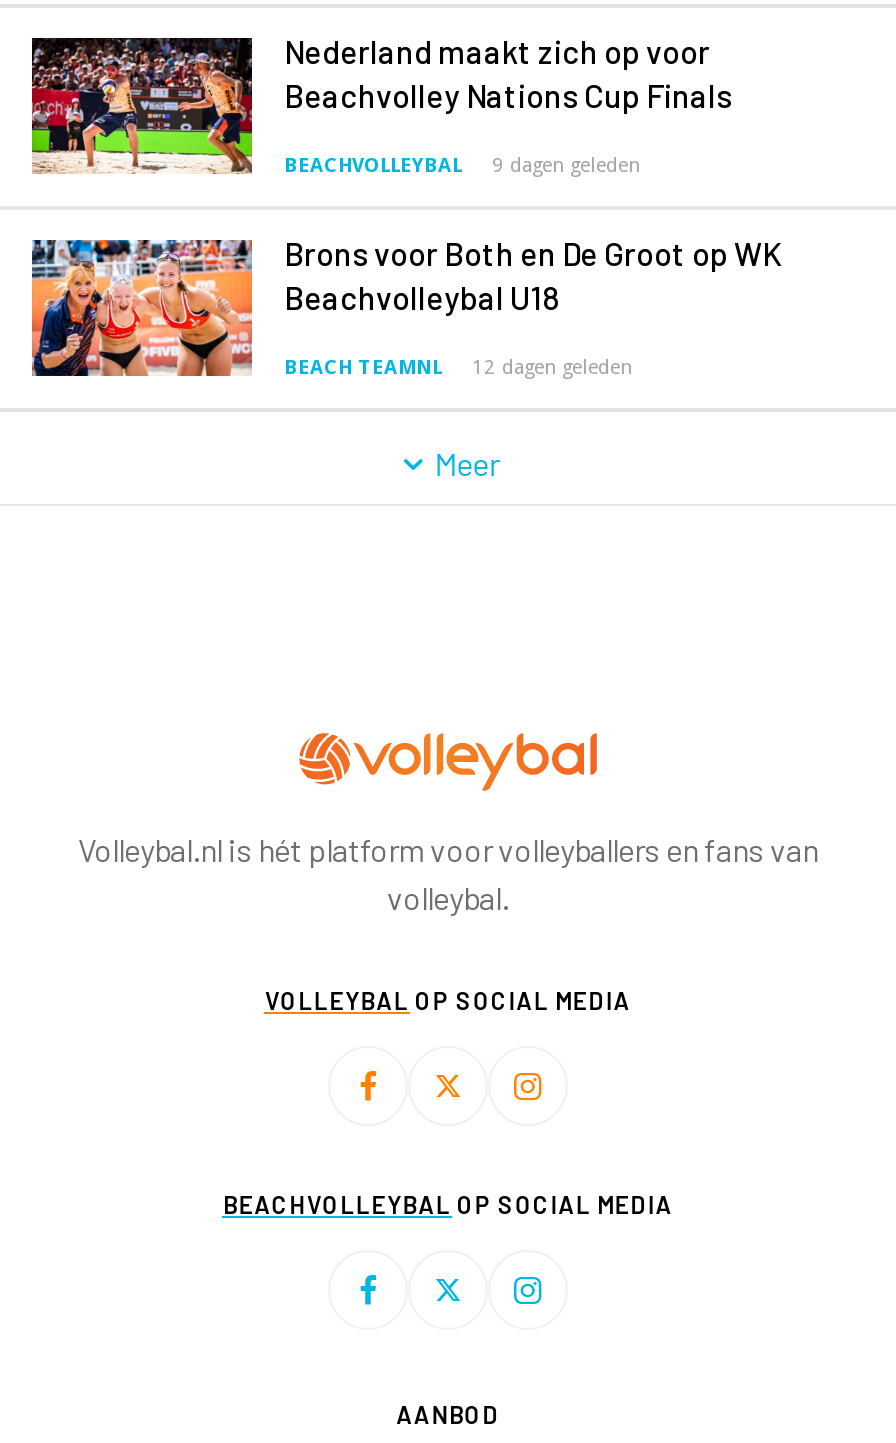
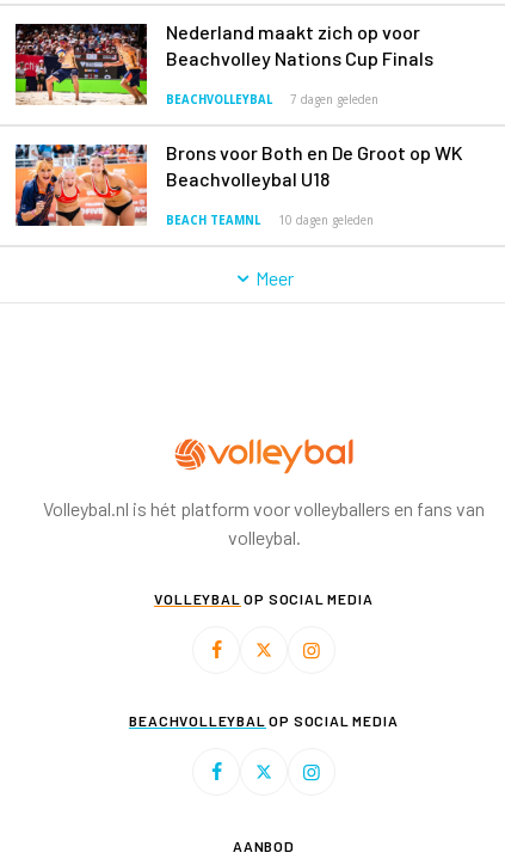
[492,154,640,176] 9 dagen geleden -> [290,93,378,106] 7 dagen geleden
[472,356,632,378] 12 dagen geleden -> [278,214,374,227] 10 dagen geleden

